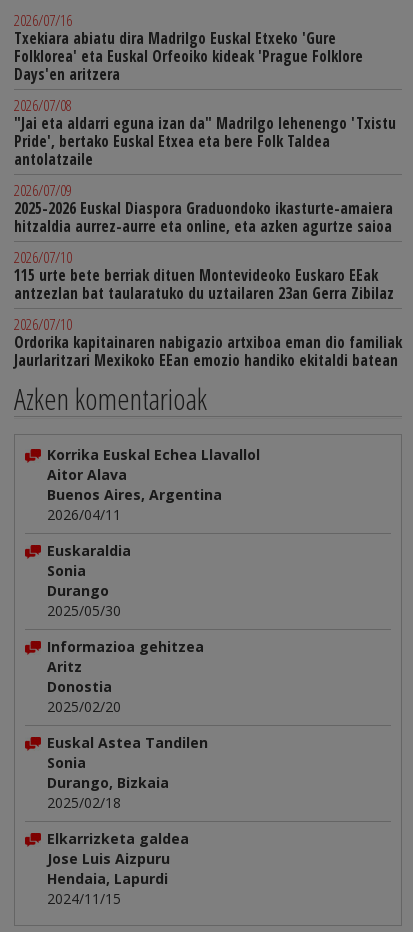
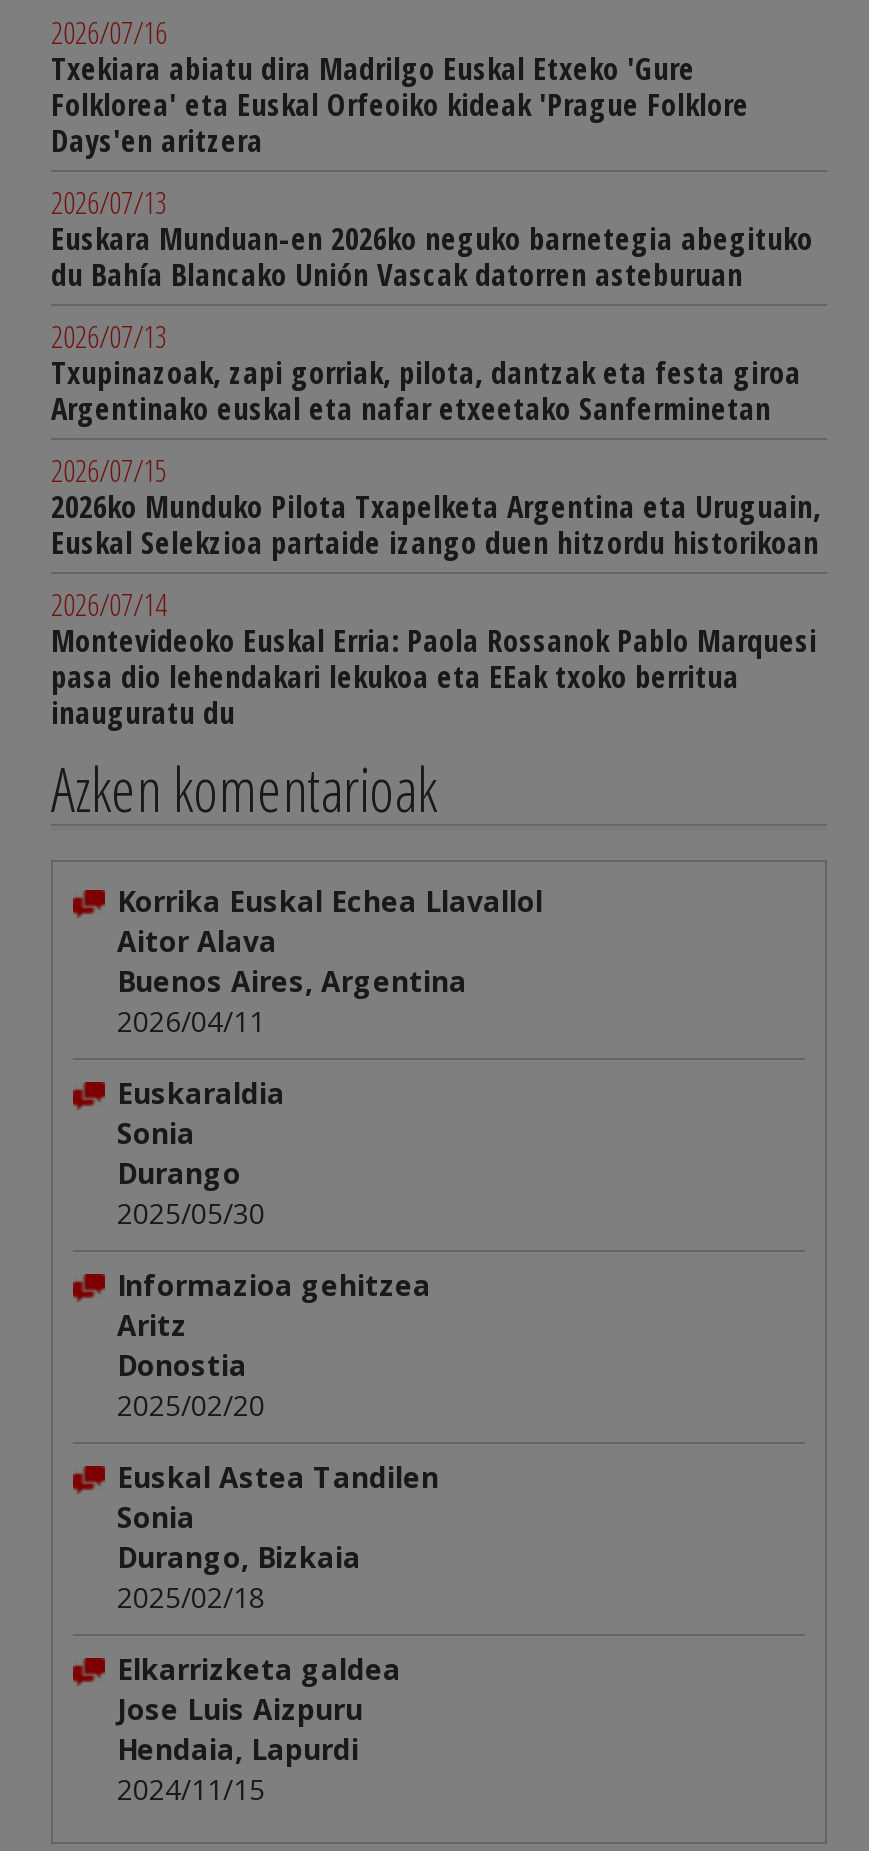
[14,95,396,170] 2026/07/08 | "Jai eta aldarri eguna izan da" Madrilgo lehenengo 'Txistu | Pride', bertako Euskal Etxea eta bere Folk Taldea | antolatzaile -> [51,182,813,296] 2026/07/13 | Euskara Munduan-en 2026ko neguko barnetegia abegituko | du Bahía Blancako Unión Vascak datorren asteburuan
[14,180,393,237] 2026/07/09 | 2025-2026 Euskal Diaspora Graduondoko ikasturte-amaiera | hitzaldia aurrez-aurre eta online, eta azken agurtze saioa -> [51,316,801,430] 2026/07/13 | Txupinazoak, zapi gorriak, pilota, dantzak eta festa giroa | Argentinako euskal eta nafar etxeetako Sanferminetan
[14,247,394,304] 2026/07/10 | 115 urte bete berriak dituen Montevideoko Euskaro EEak | antzezlan bat taularatuko du uztailaren 23an Gerra Zibilaz -> [51,450,821,564] 2026/07/15 | 2026ko Munduko Pilota Txapelketa Argentina eta Uruguain, | Euskal Selekzioa partaide izango duen hitzordu historikoan
[14,314,402,371] 2026/07/10 | Ordorika kapitainaren nabigazio artxiboa eman dio familiak | Jaurlaritzari Mexikoko EEan emozio handiko ekitaldi batean -> [51,584,817,734] 2026/07/14 | Montevideoko Euskal Erria: Paola Rossanok Pablo Marquesi | pasa dio lehendakari lekukoa eta EEak txoko berritua | inauguratu du

